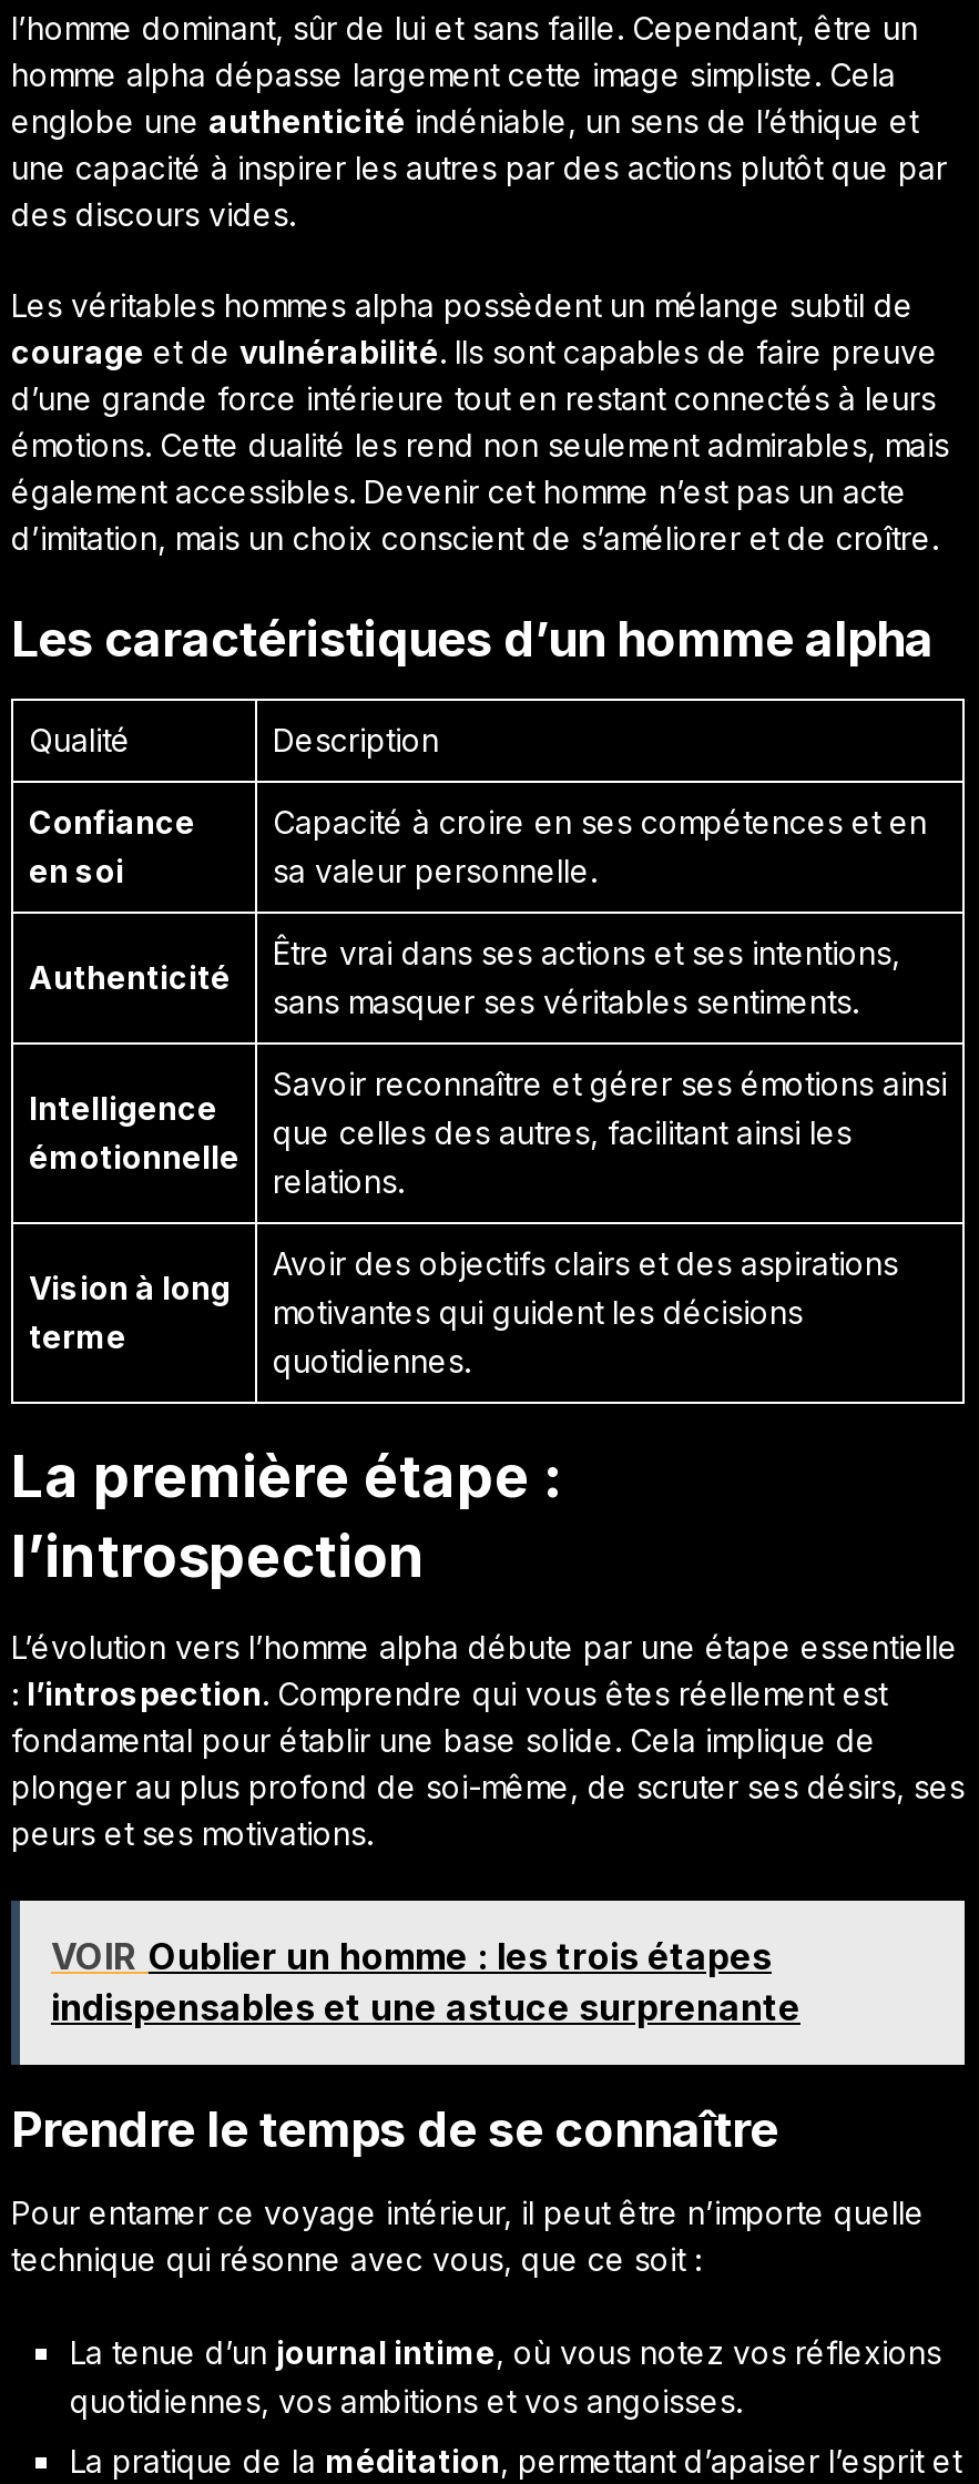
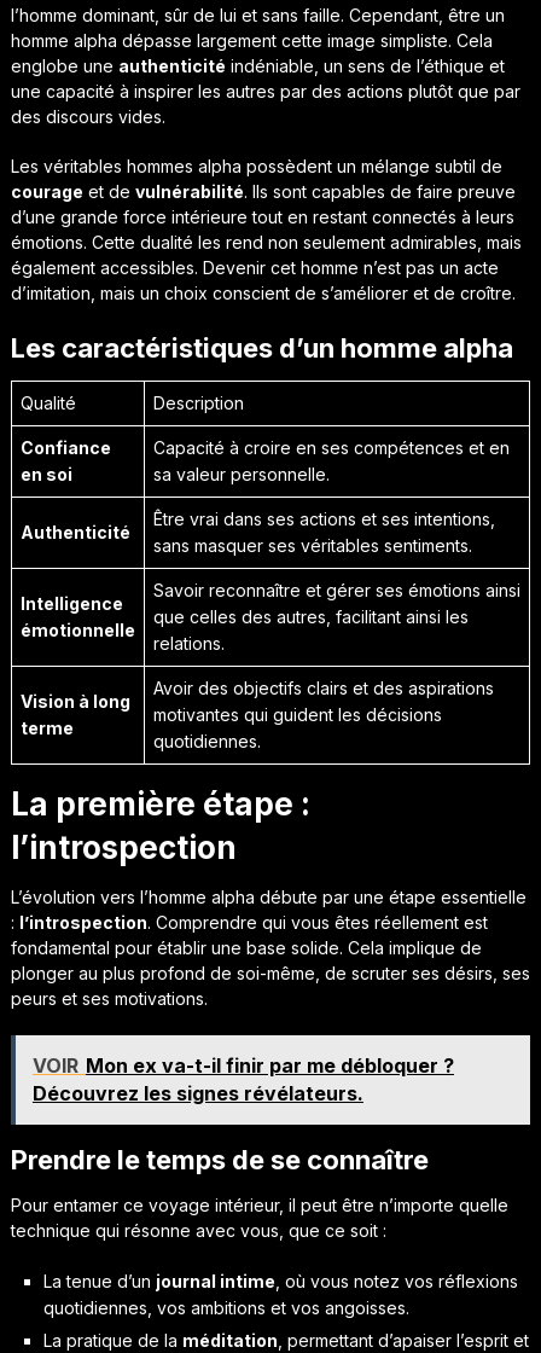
[51,1933,800,2028] VOIR Oublier un homme : les trois étapes | indispensables et une astuce surprenante -> [33,1053,454,1105] VOIR Mon ex va-t-il finir par me débloquer ? | Découvrez les signes révélateurs.

